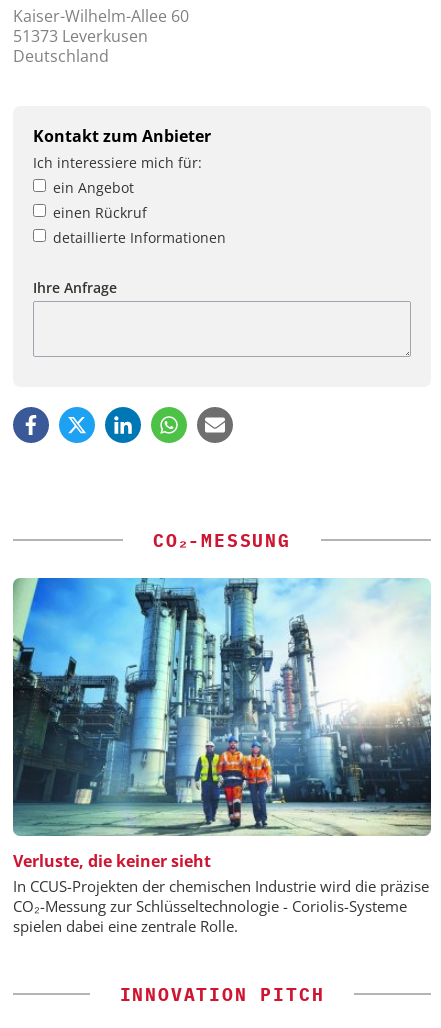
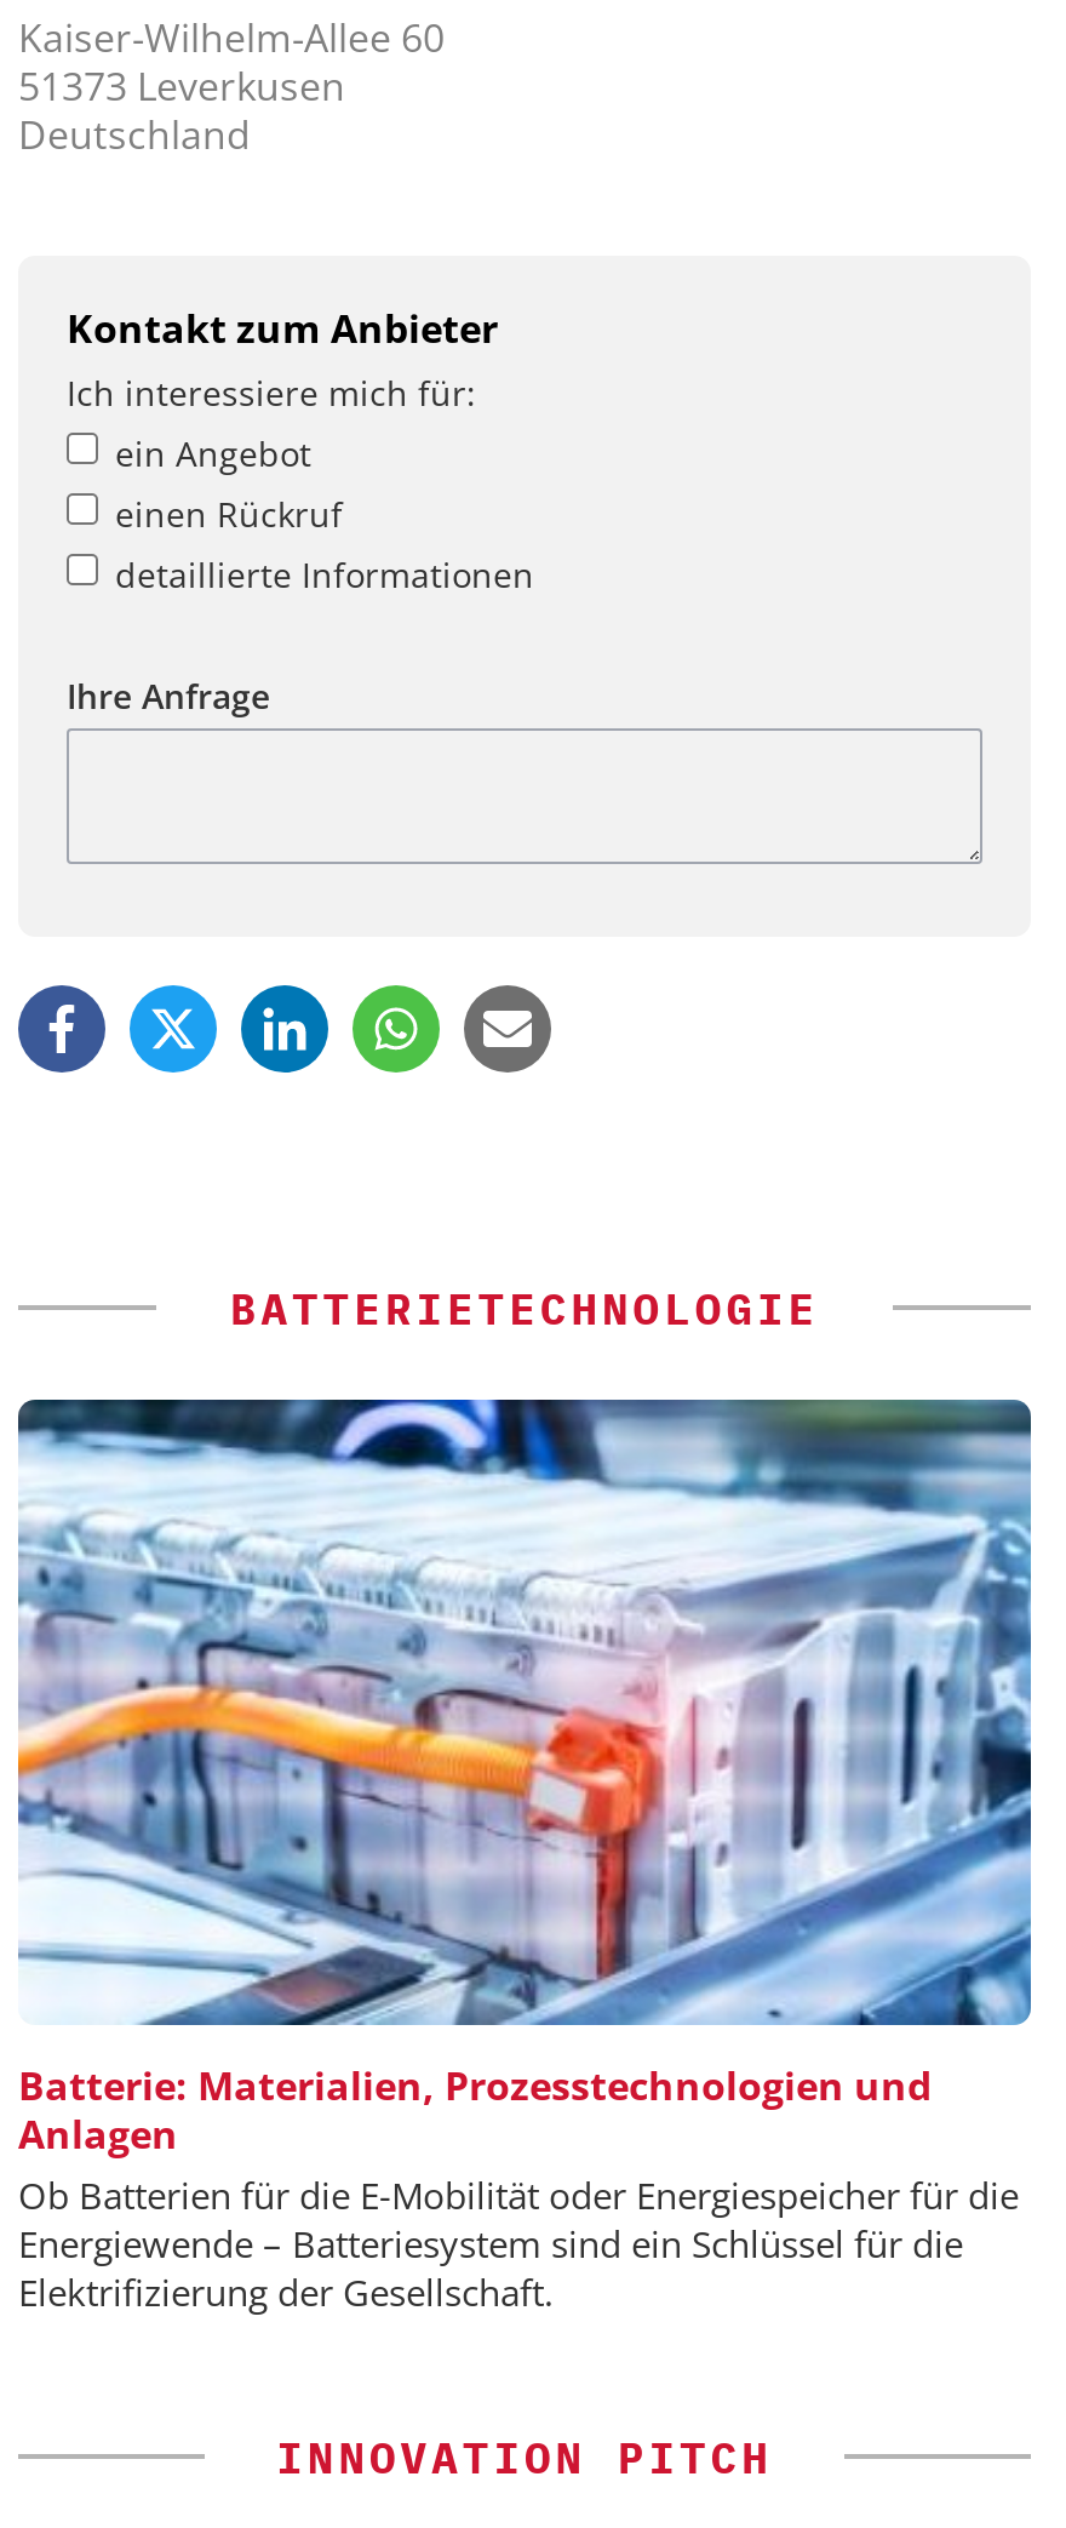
[153,529,291,552] CO₂-MESSUNG -> [230,1280,819,1336] BATTERIETECHNOLOGIE
[12,577,432,936] [image] | Verluste, die keiner sieht | In CCUS-Projekten der chemischen Industrie wird die präzise | CO₂-Messung zur Schlüsseltechnologie - Coriolis-Systeme | spielen dabei eine zentrale Rolle. -> [16,1397,1033,2317] [image] | Batterie: Materialien, Prozesstechnologien und | Anlagen | Ob Batterien für die E-Mobilität oder Energiespeicher für die | Energiewende – Batteriesystem sind ein Schlüssel für die | Elektrifizierung der Gesellschaft.

